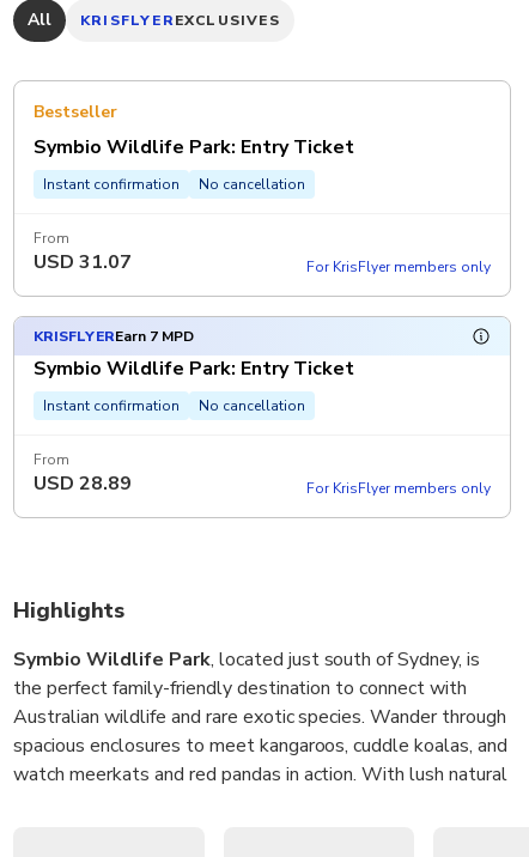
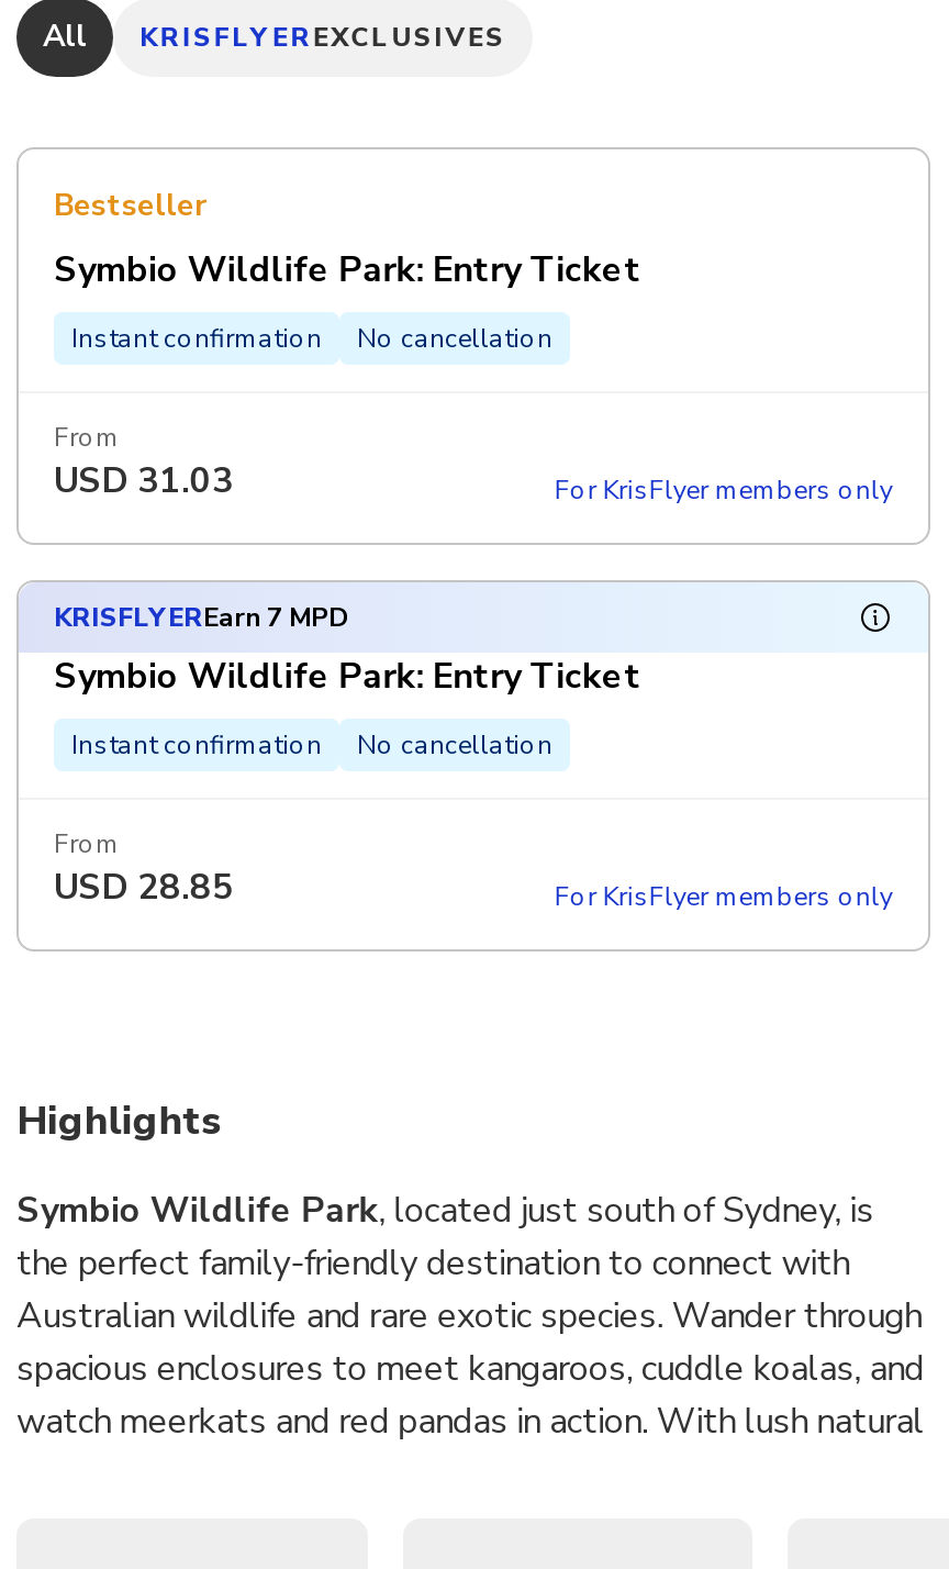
[34,248,132,275] USD 31.07 -> [54,456,234,505] USD 31.03
[34,470,132,496] USD 28.89 -> [54,863,234,911] USD 28.85

